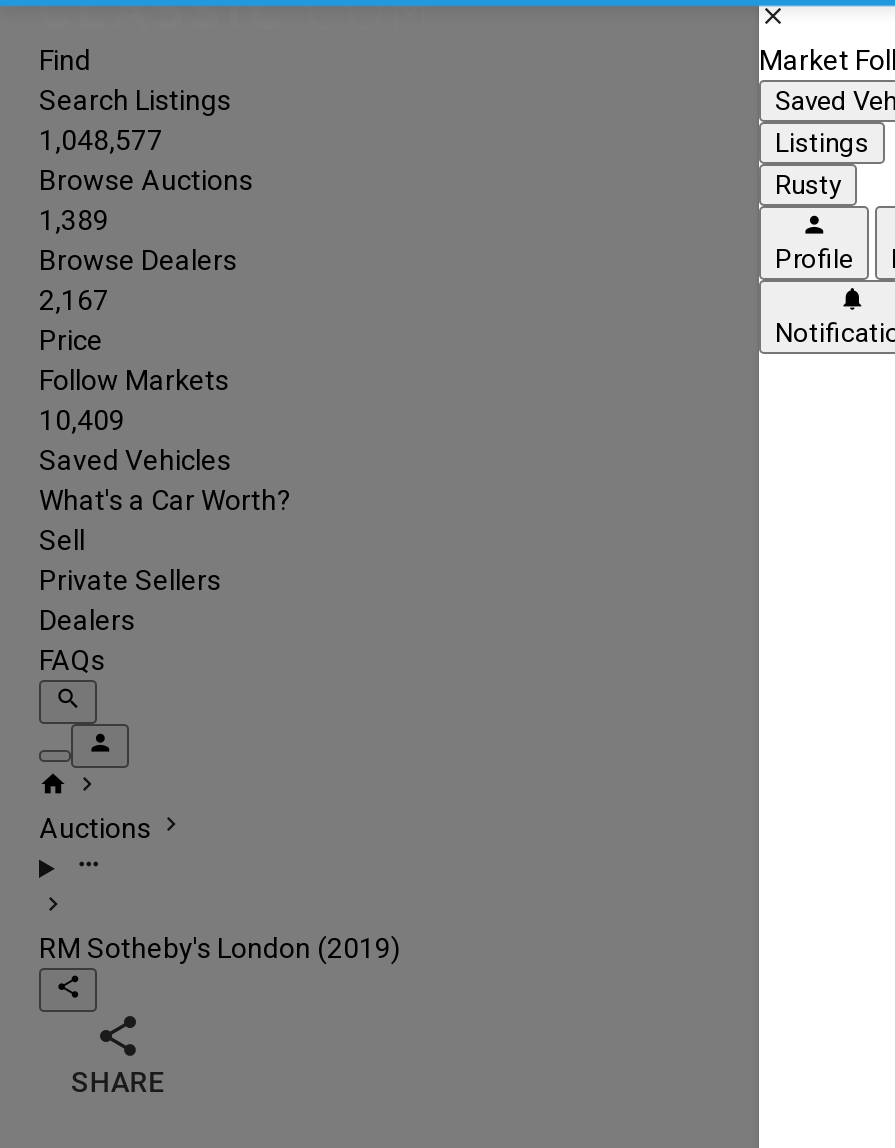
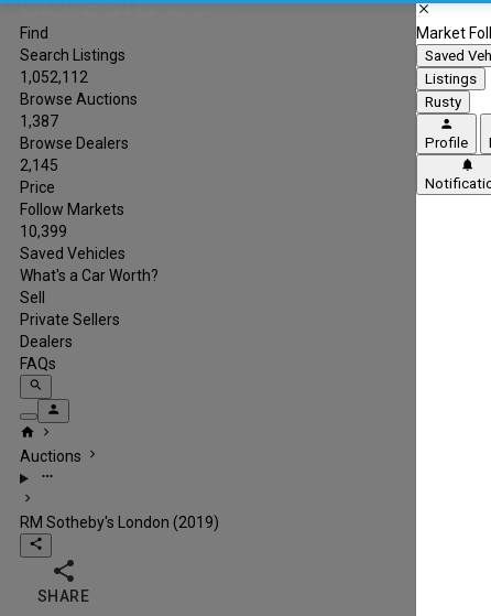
[39,124,163,156] 1,048,577 -> [20,68,88,86] 1,052,112
[39,204,109,236] 1,389 -> [20,112,58,130] 1,387
[39,284,109,316] 2,167 -> [20,156,58,174] 2,145
[39,404,125,436] 10,409 -> [20,223,67,240] 10,399

